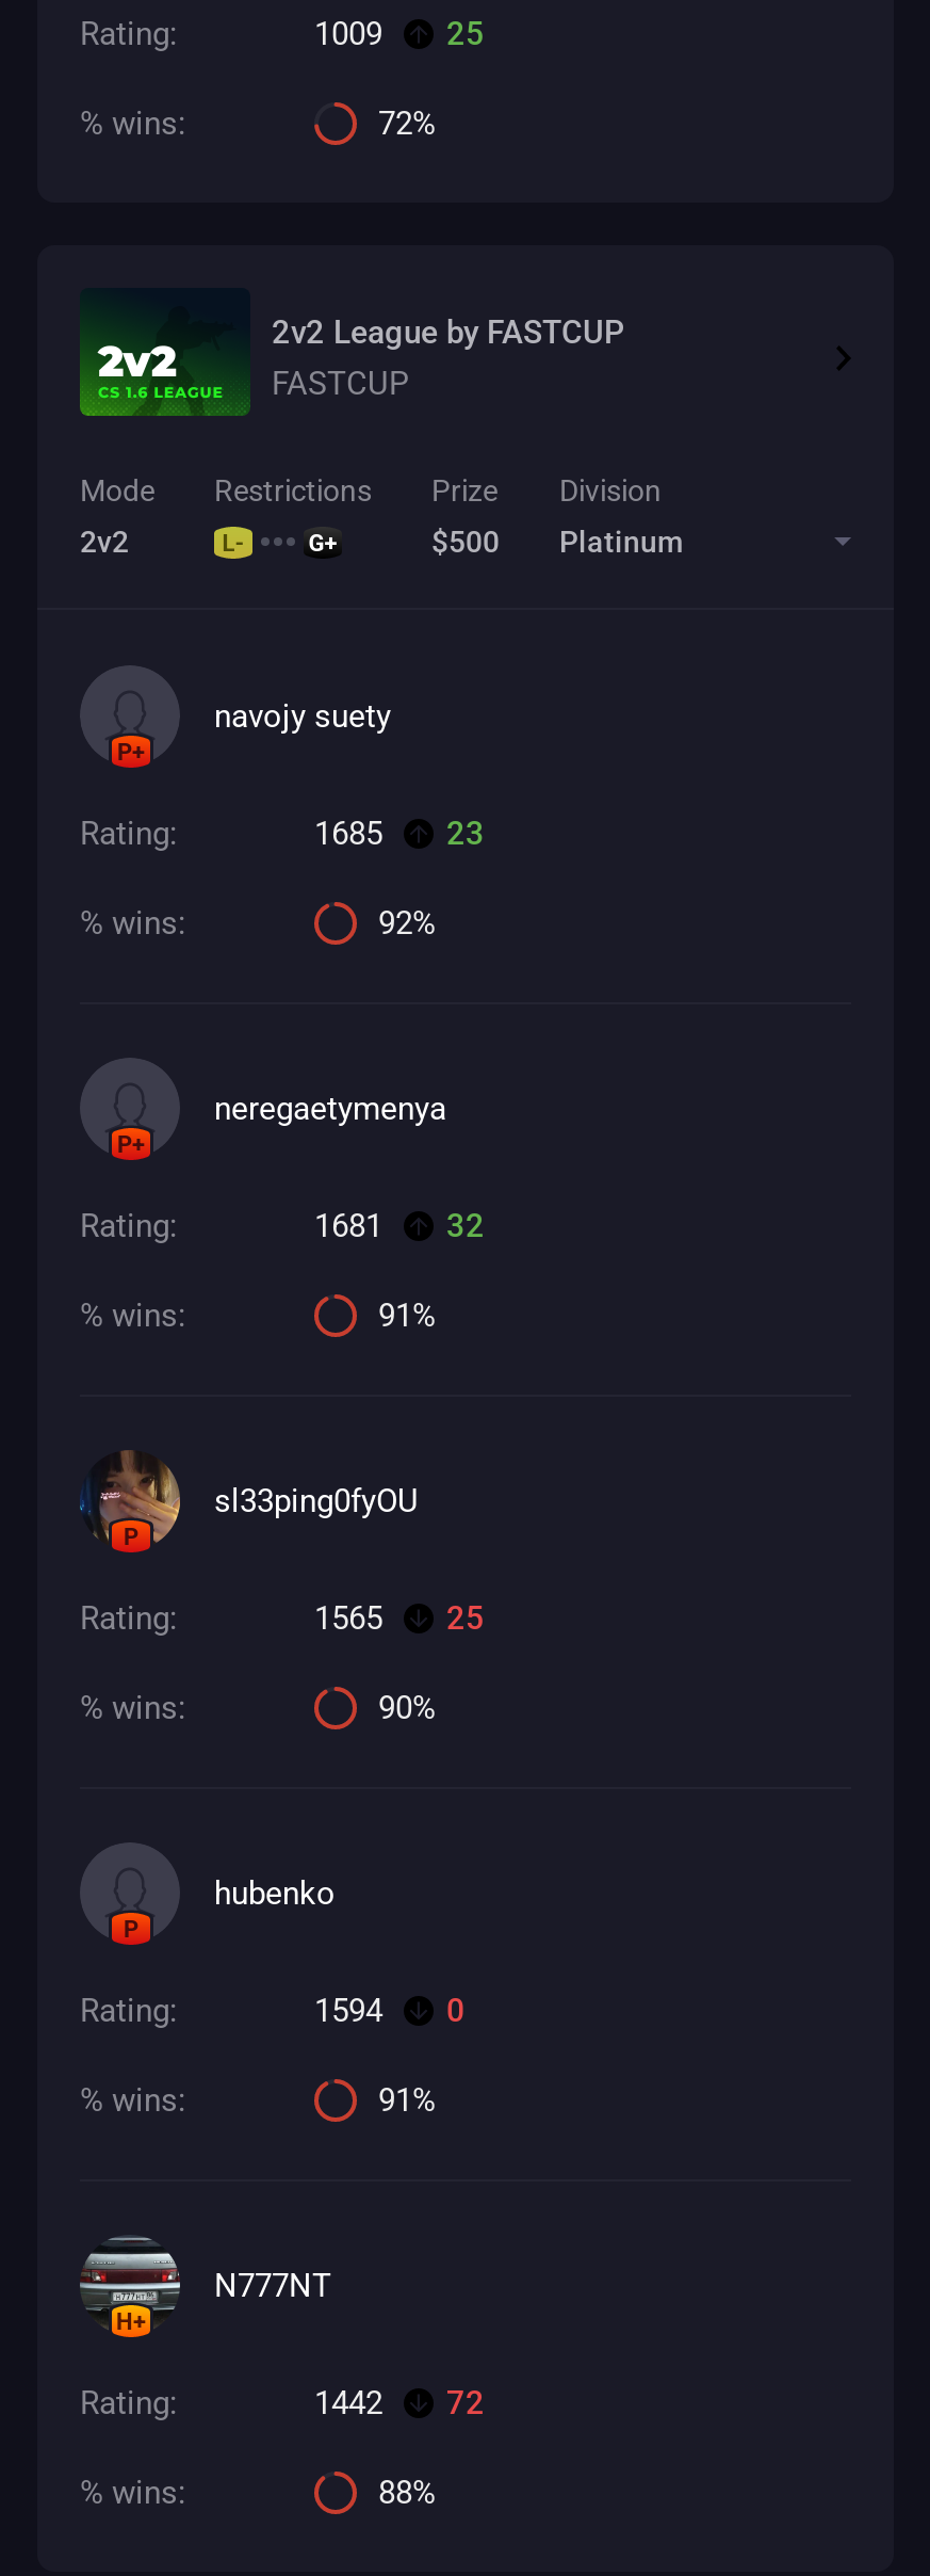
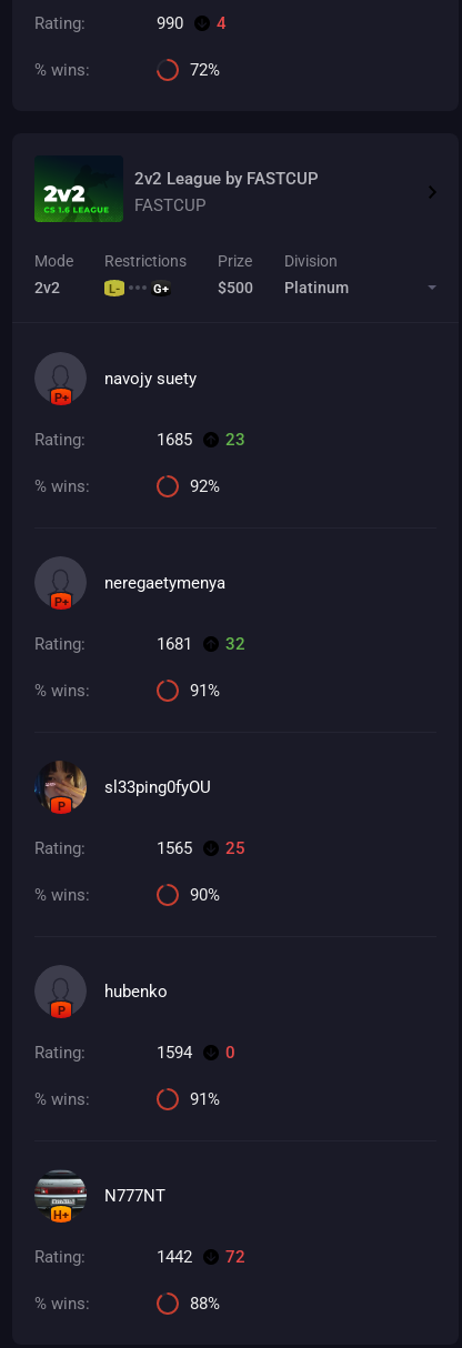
[314,15,382,53] 1009 -> [157,13,183,33] 990
[446,15,485,53] 25 -> [217,13,227,33] 4

